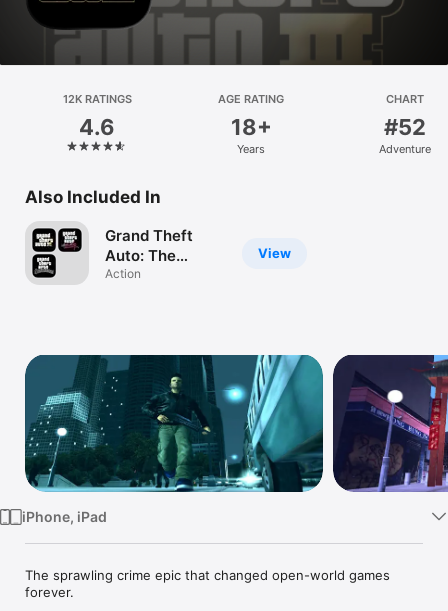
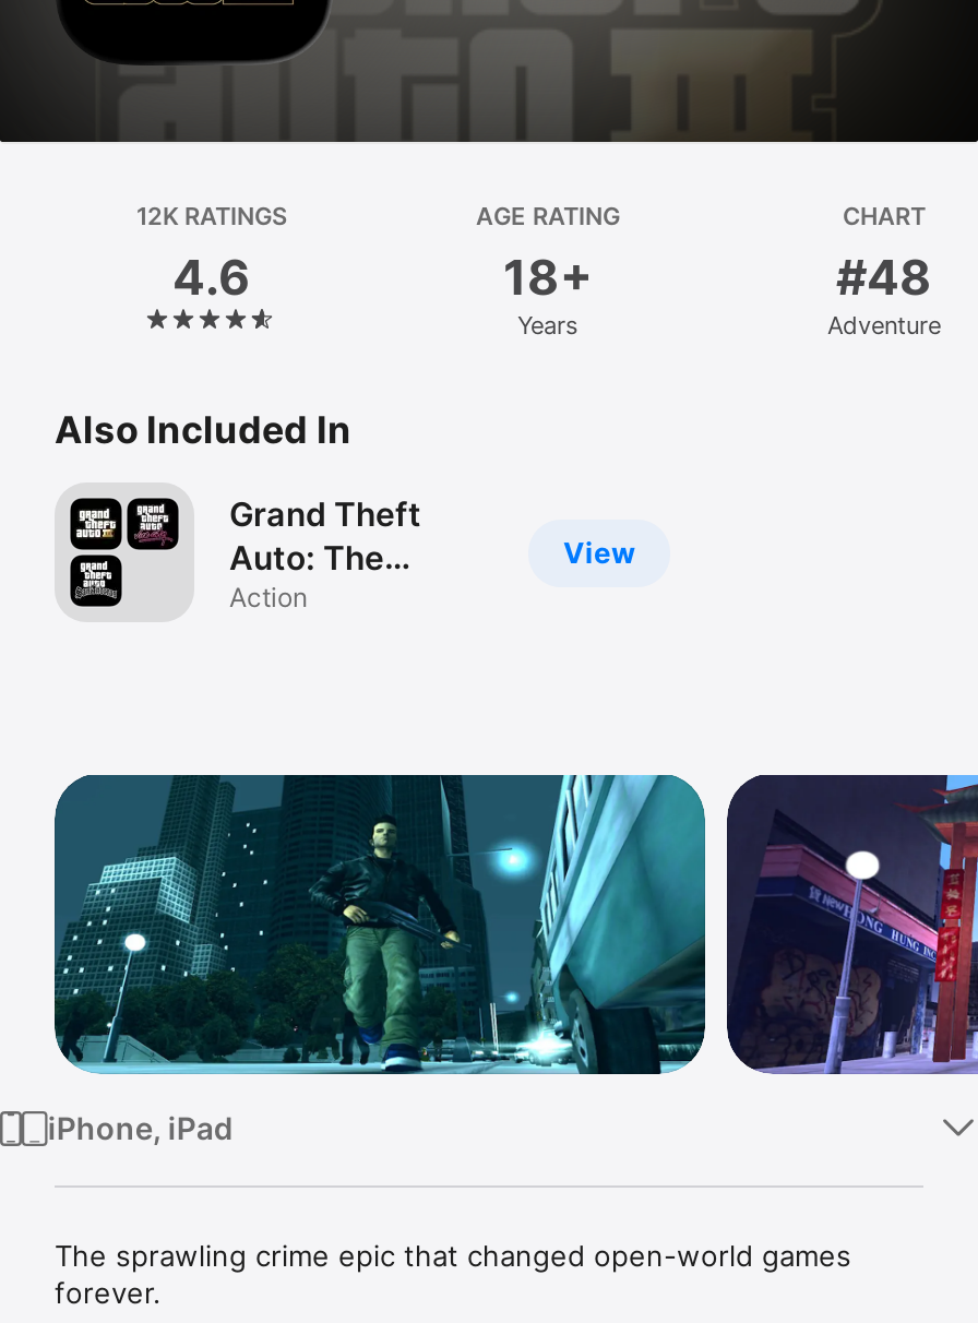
[384,114,426,140] #52 -> [836,249,932,306] #48

